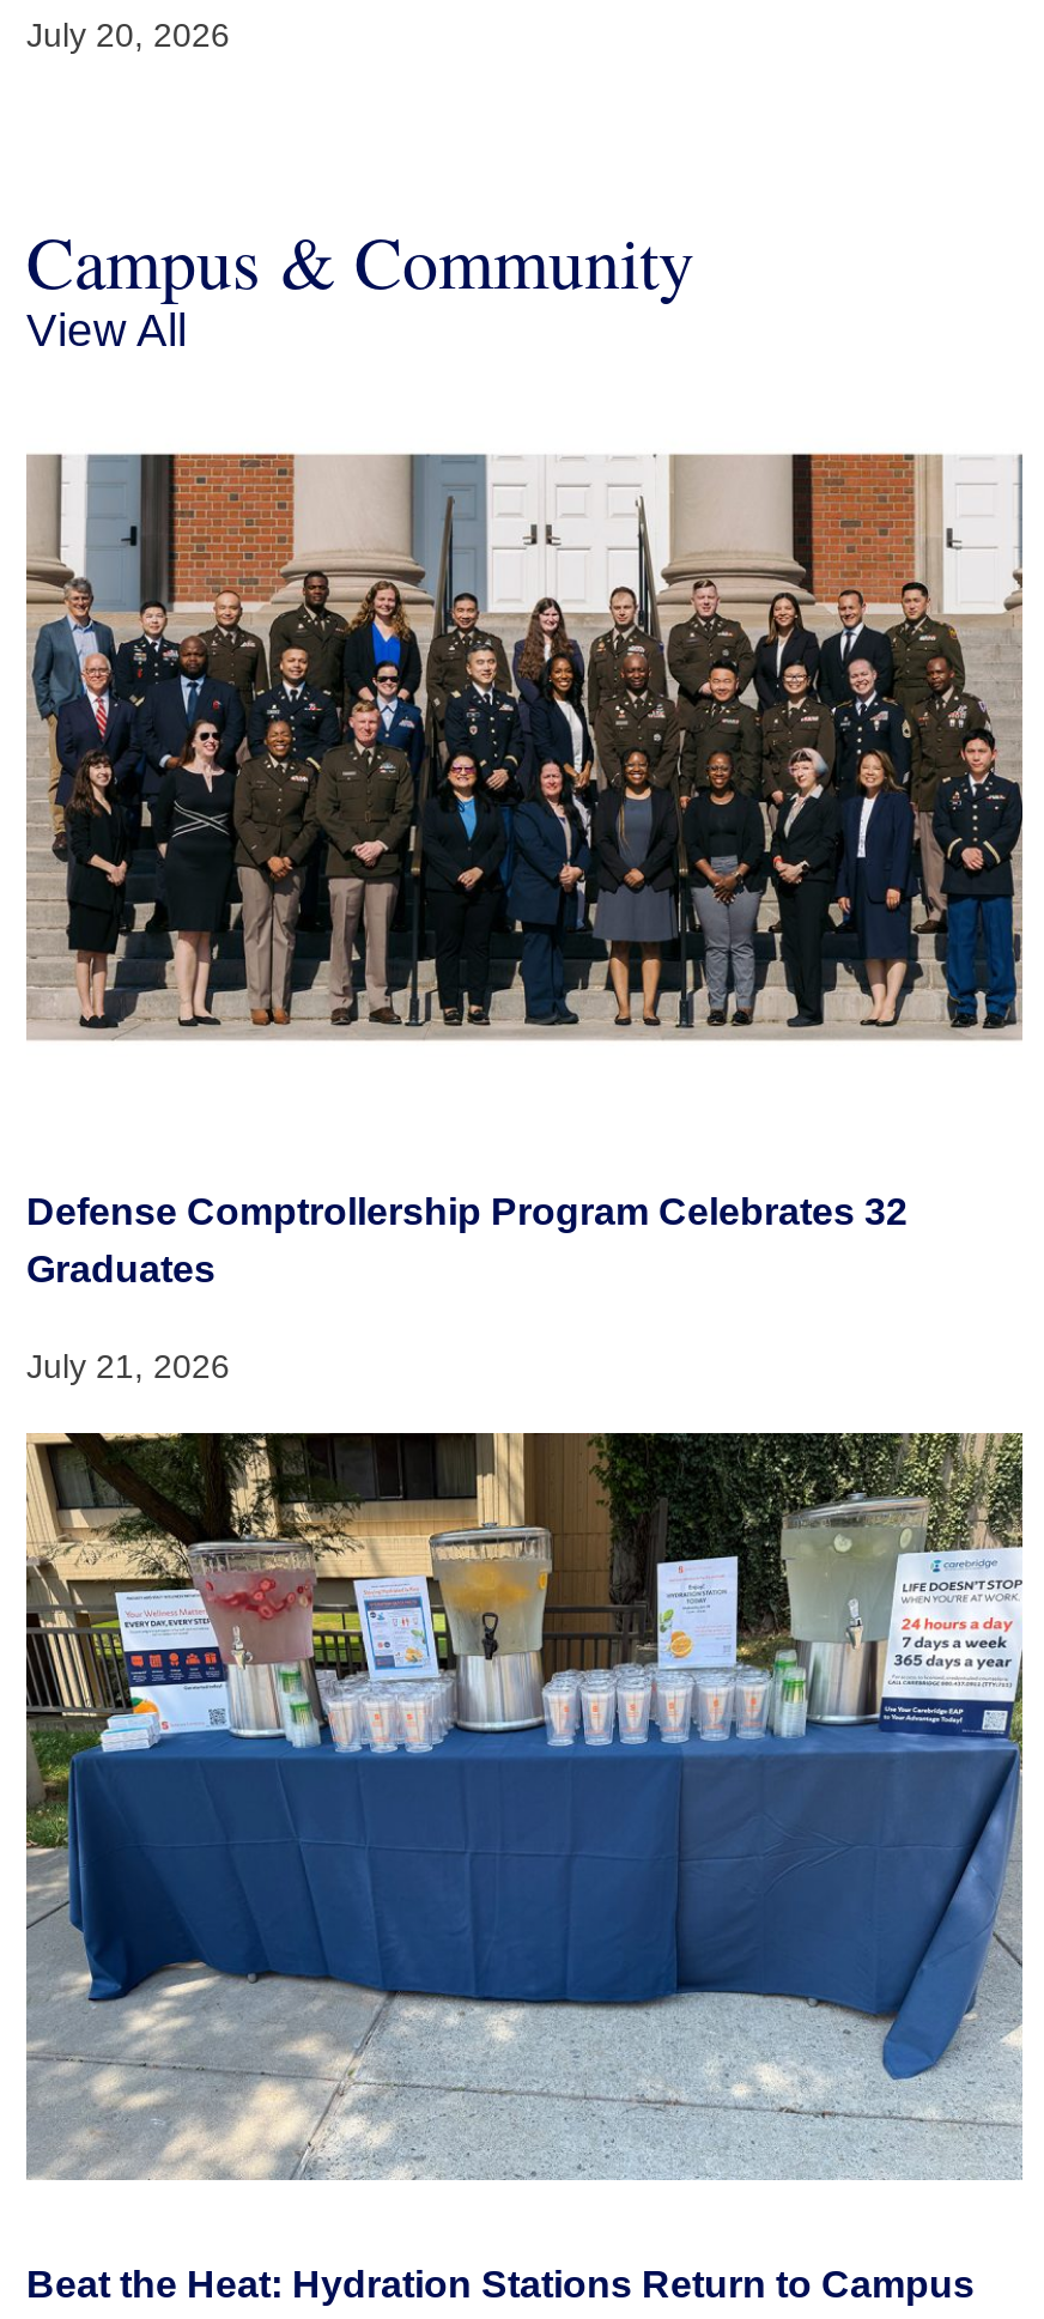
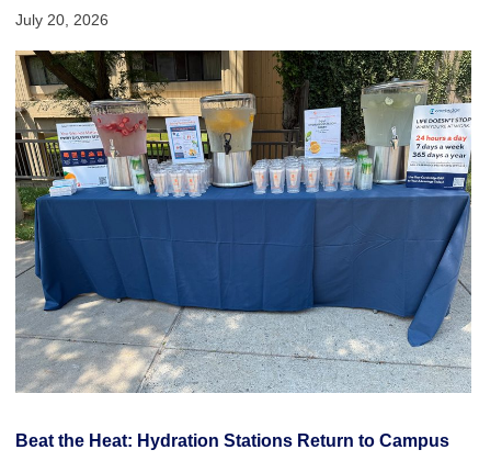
[26,212,694,356] Campus & Community | View All -> none
[24,451,1025,1043] [image] -> none
[26,1191,908,1385] Defense Comptrollership Program Celebrates 32 | Graduates | July 21, 2026 -> none

